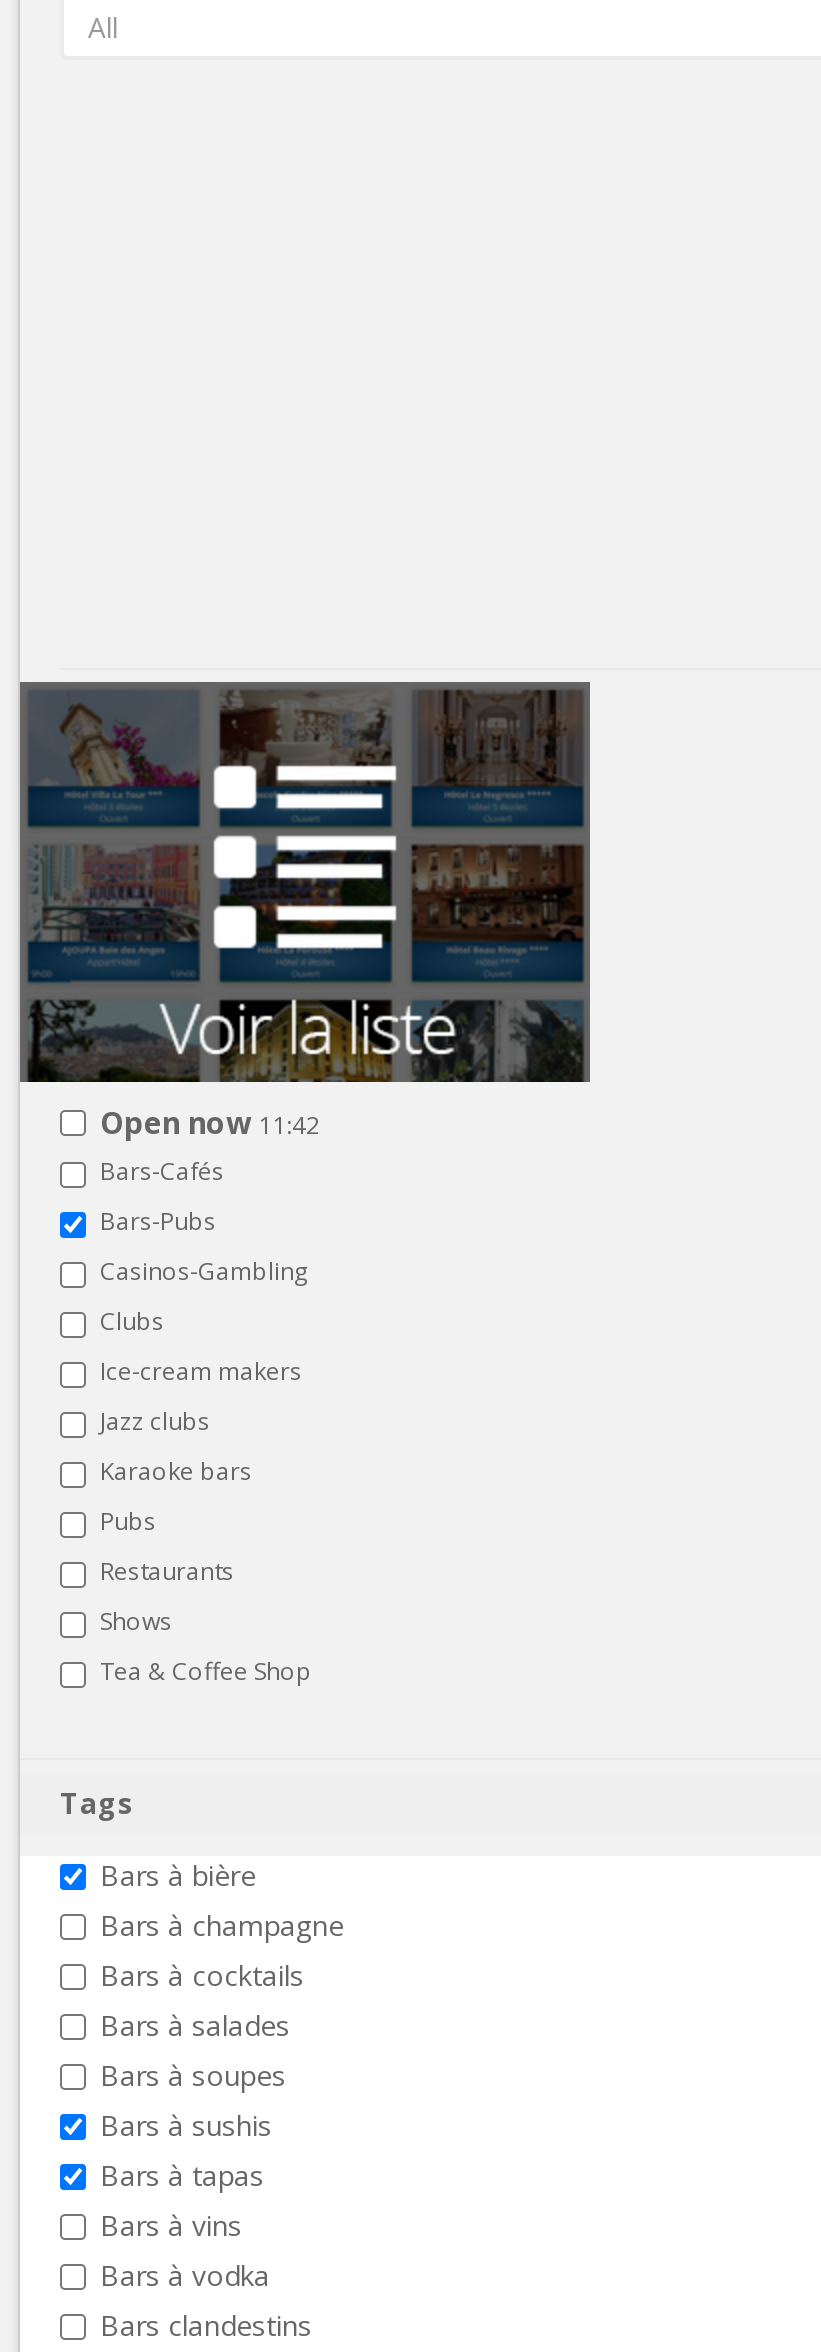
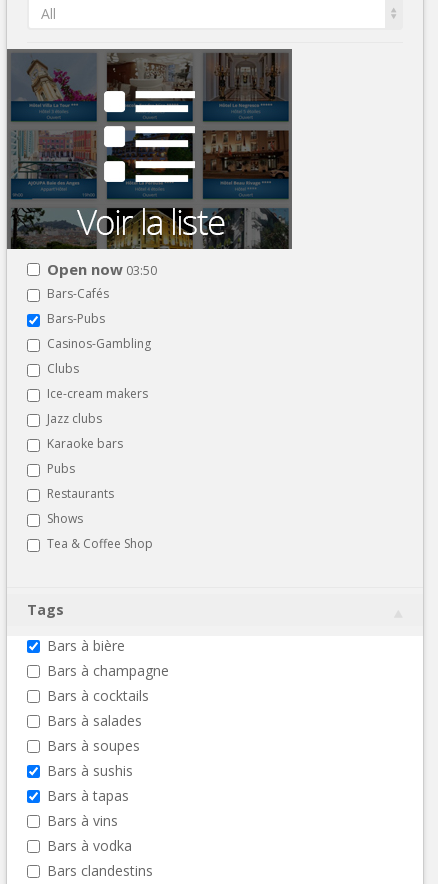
[100,1102,320,1142] Open now 11:42 -> [47,259,157,279] Open now 03:50

